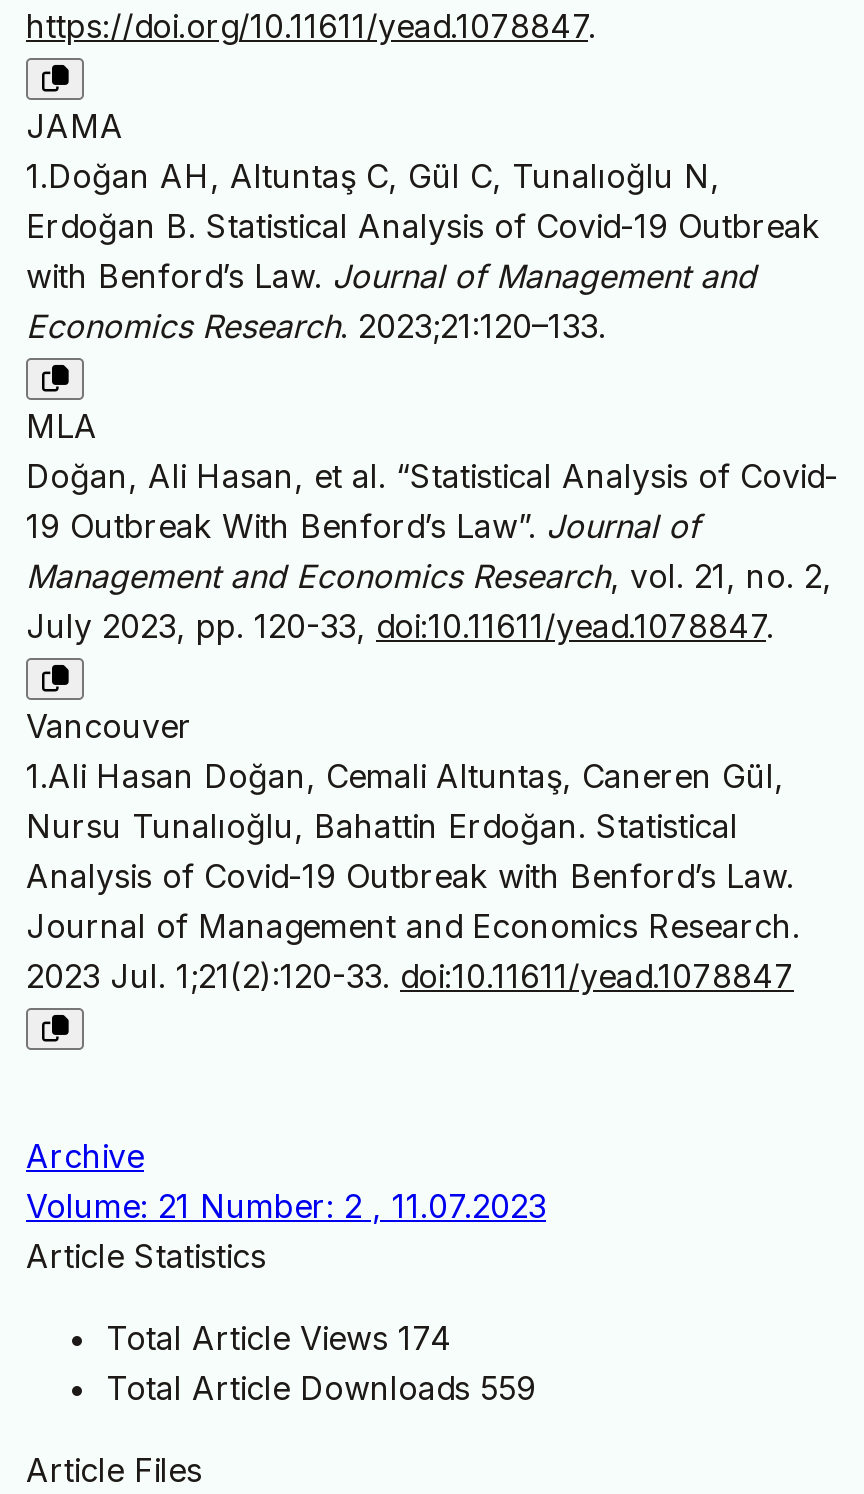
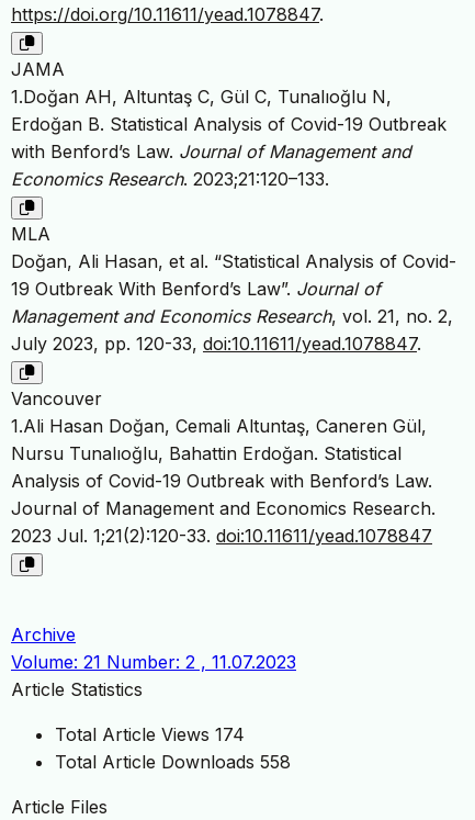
[106,1367,536,1407] Total Article Downloads 559 -> [55,750,291,772] Total Article Downloads 558

